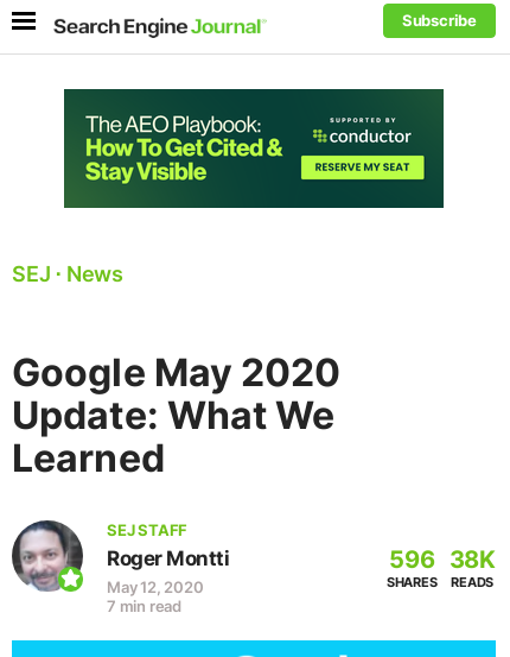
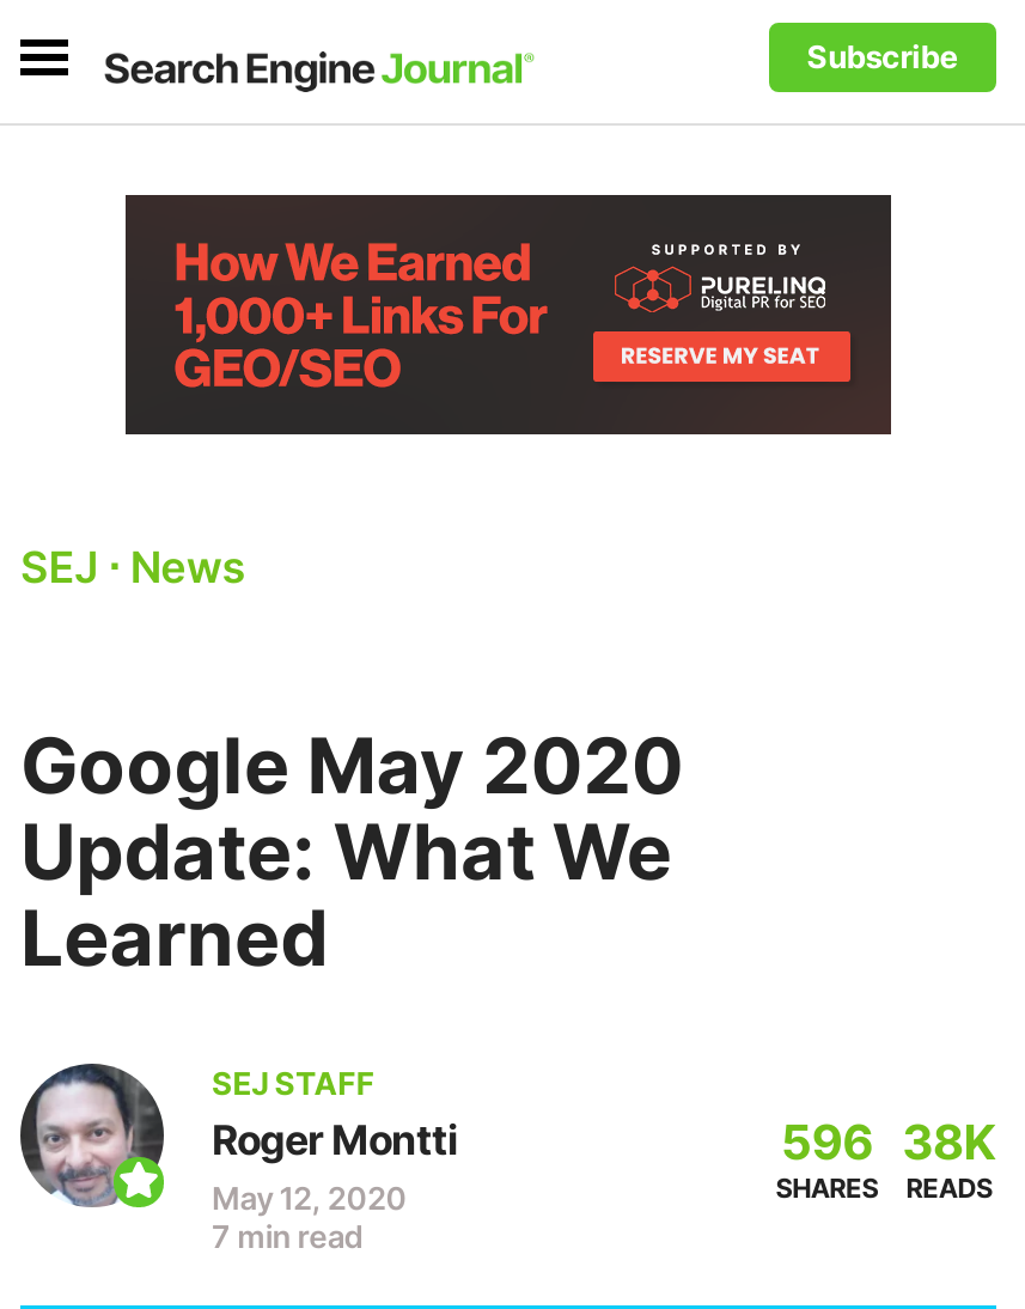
[64,89,444,208] [image] -> [126,195,891,434] [image]

